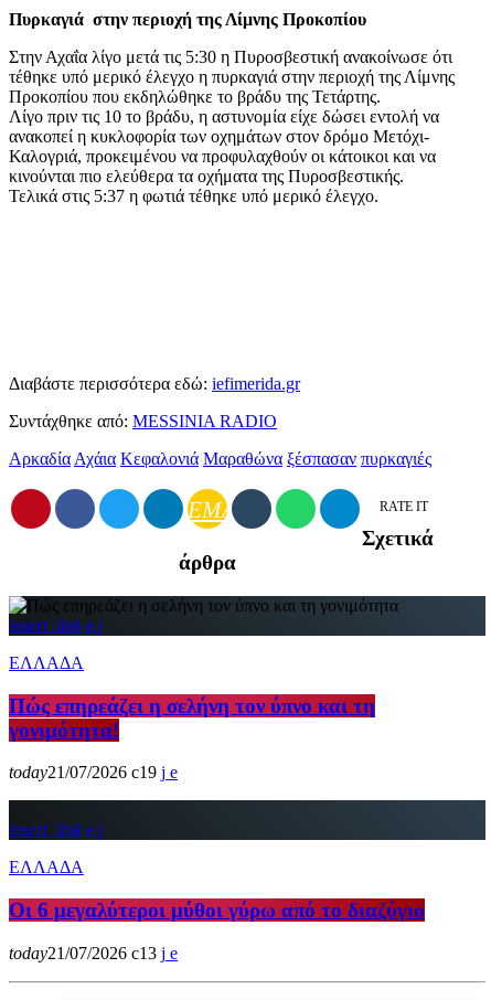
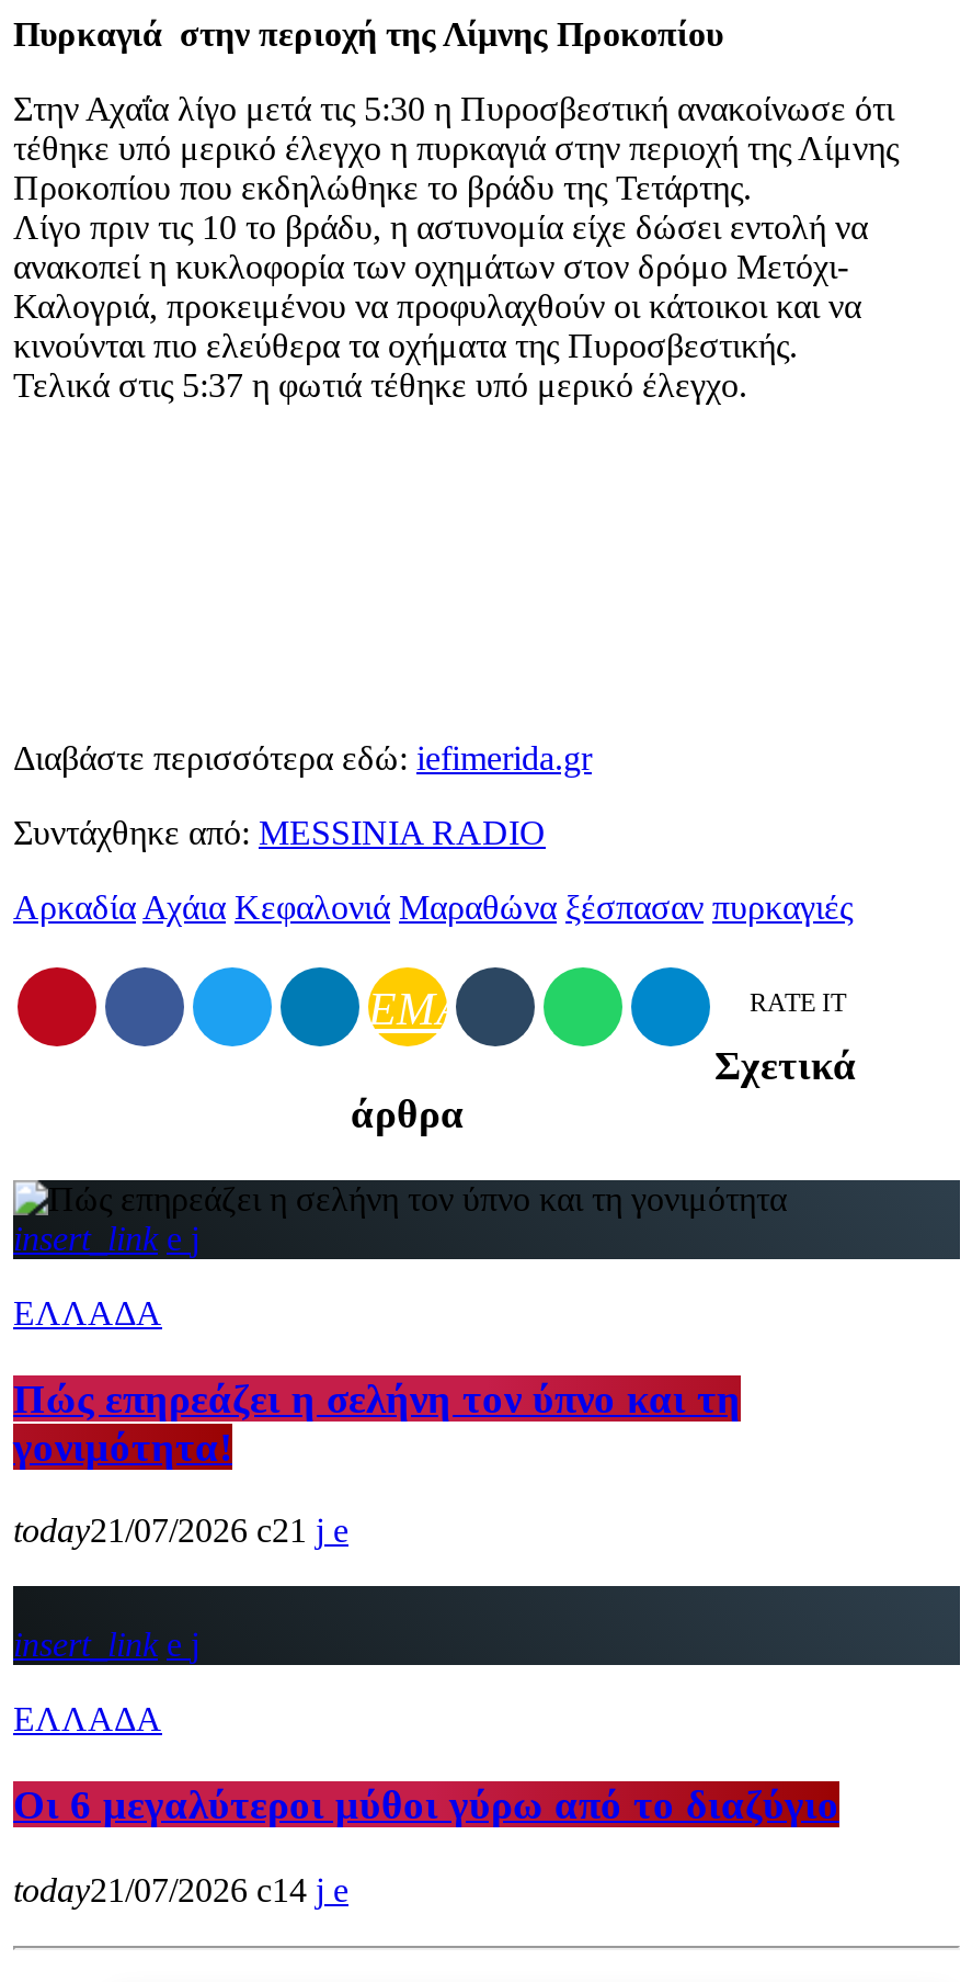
[9,763,157,782] today21/07/2026 19 -> [13,1512,307,1550] today21/07/2026 21
[9,943,157,962] today21/07/2026 13 -> [13,1871,307,1908] today21/07/2026 14

